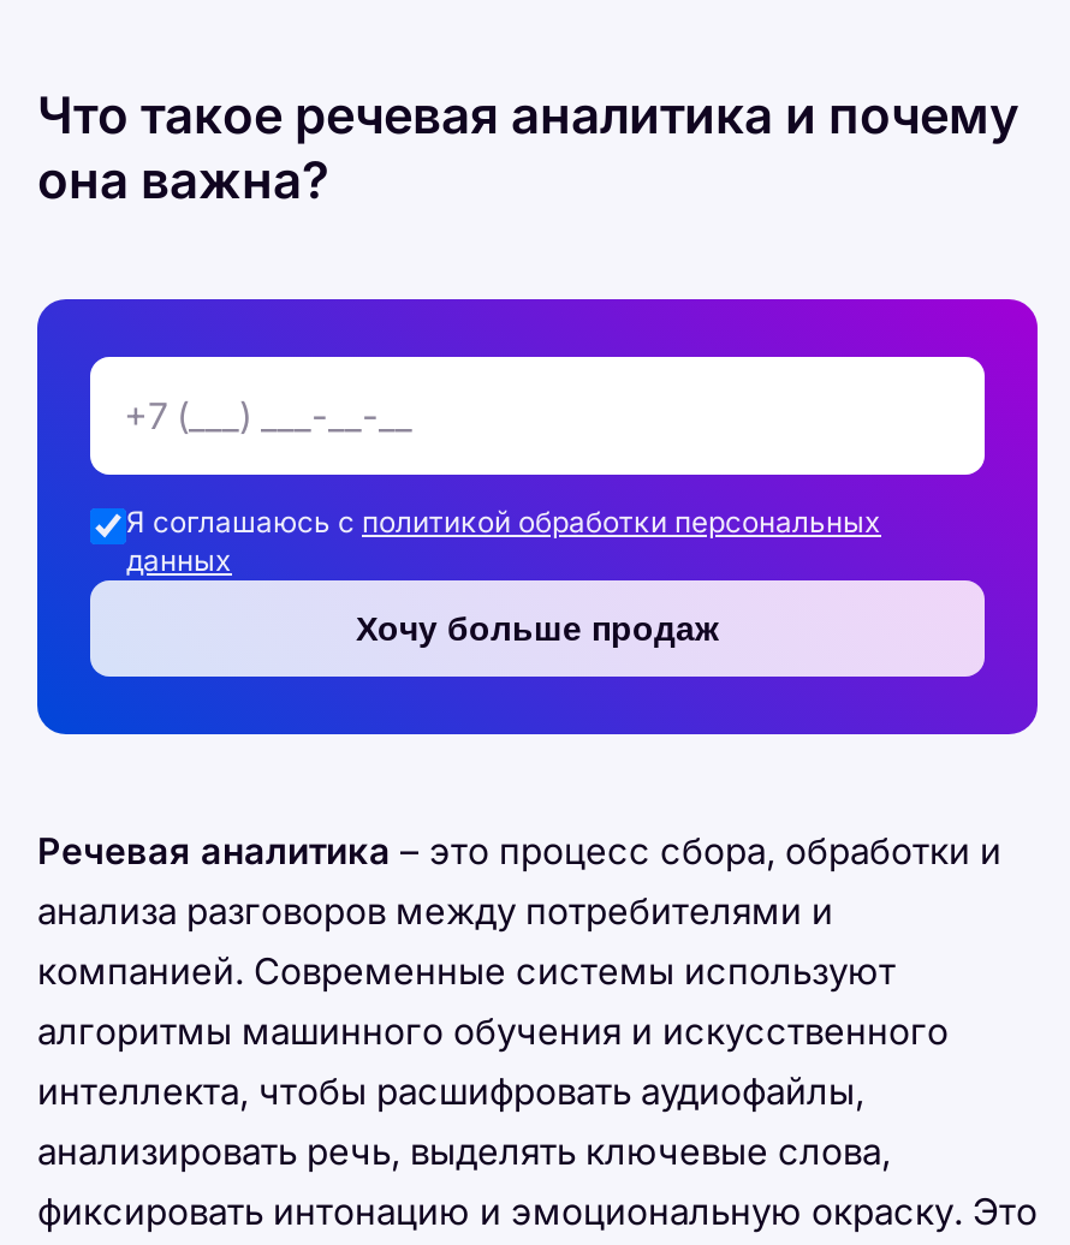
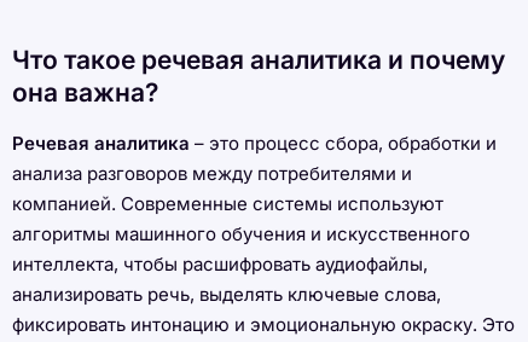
[35,297,1040,737] [image] | Я соглашаюсь с политикой обработки персональных | данных | Хочу больше продаж -> none

